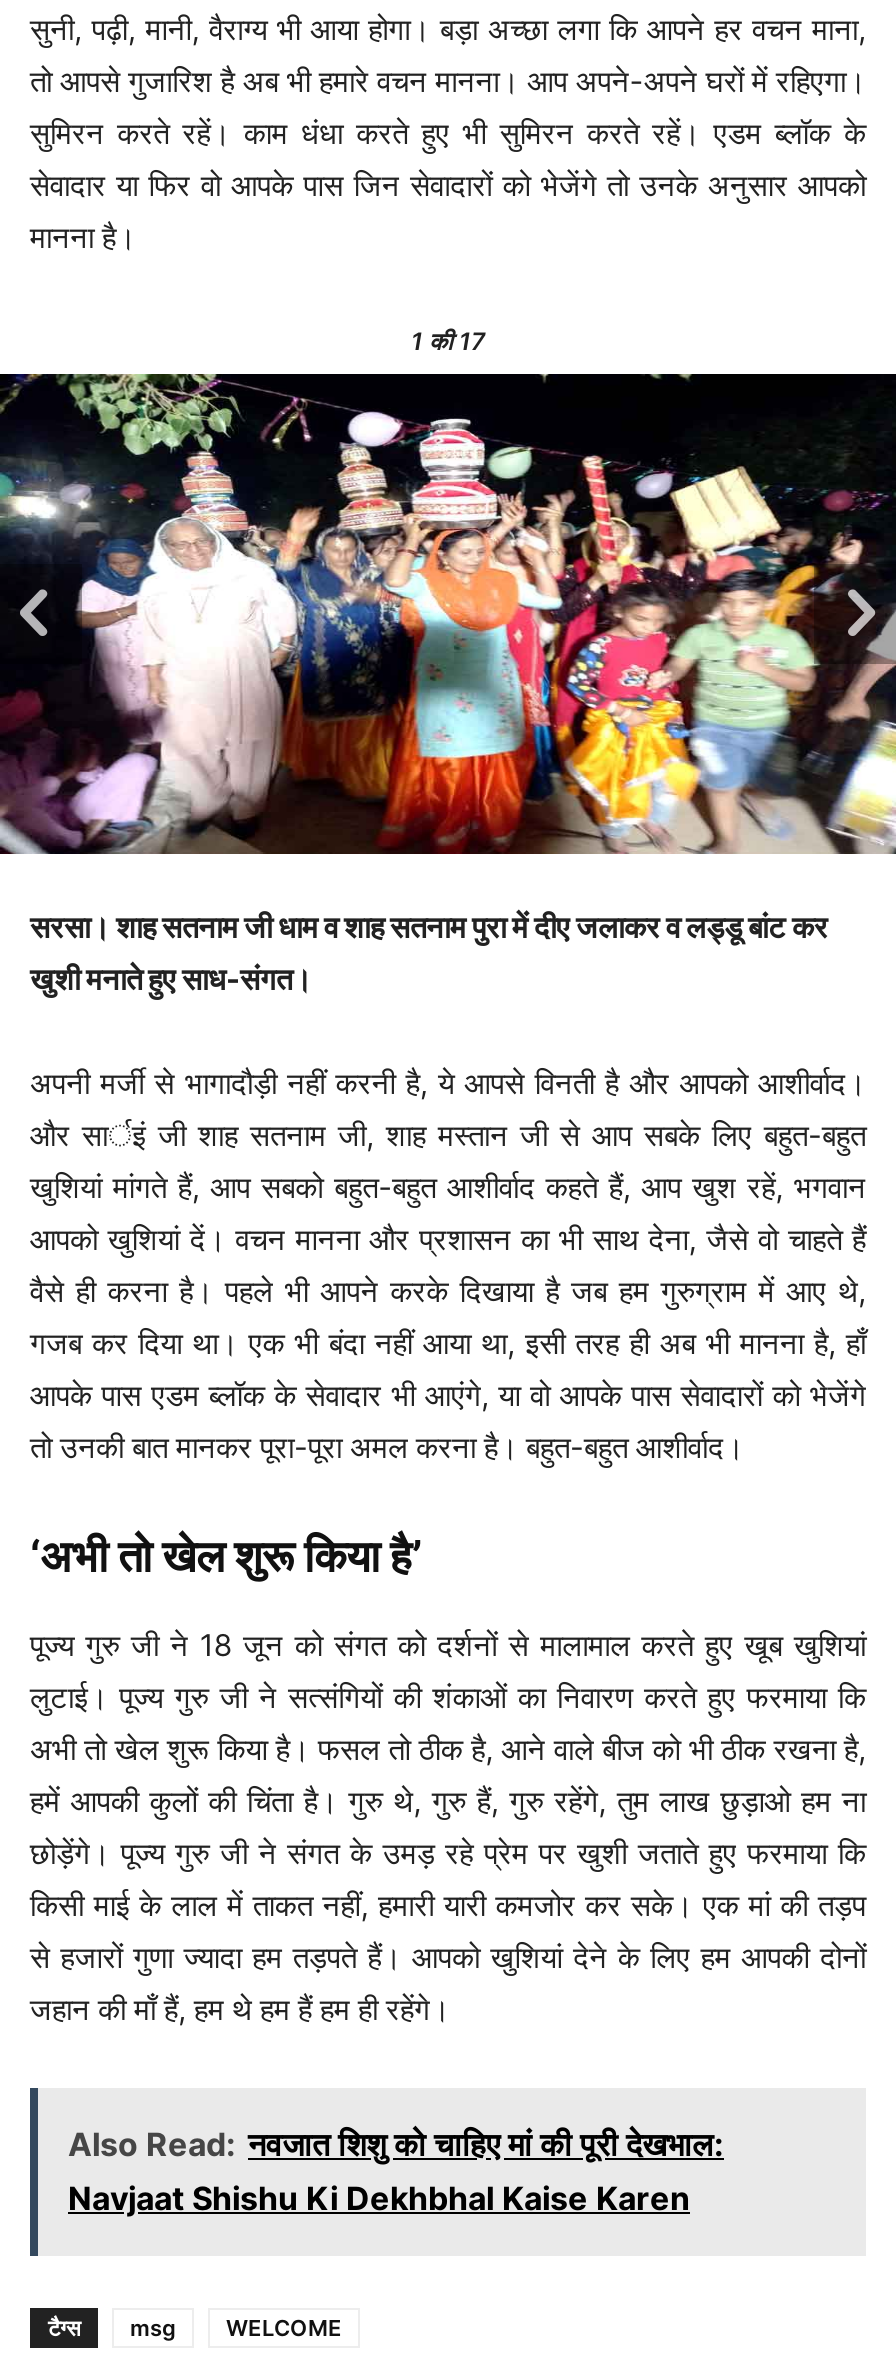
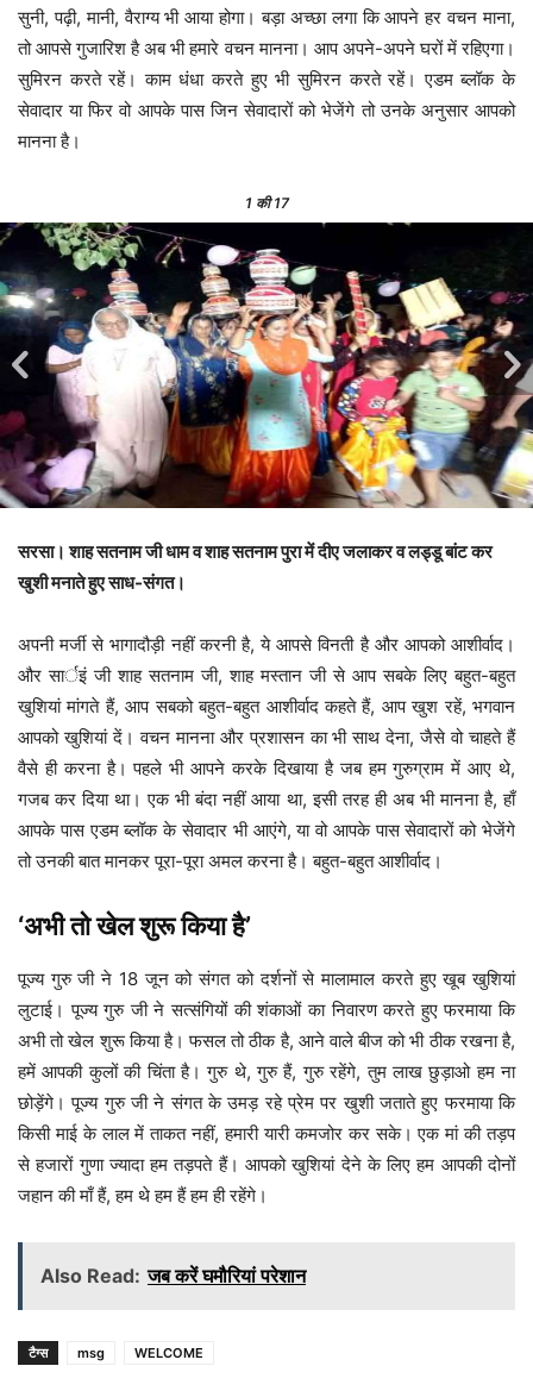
[68,2124,724,2218] Also Read: नवजात शिशु को चाहिए मां की पूरी देखभाल: | Navjaat Shishu Ki Dekhbhal Kaise Karen -> [40,1264,306,1288] Also Read: जब करें घमौरियां परेशान

